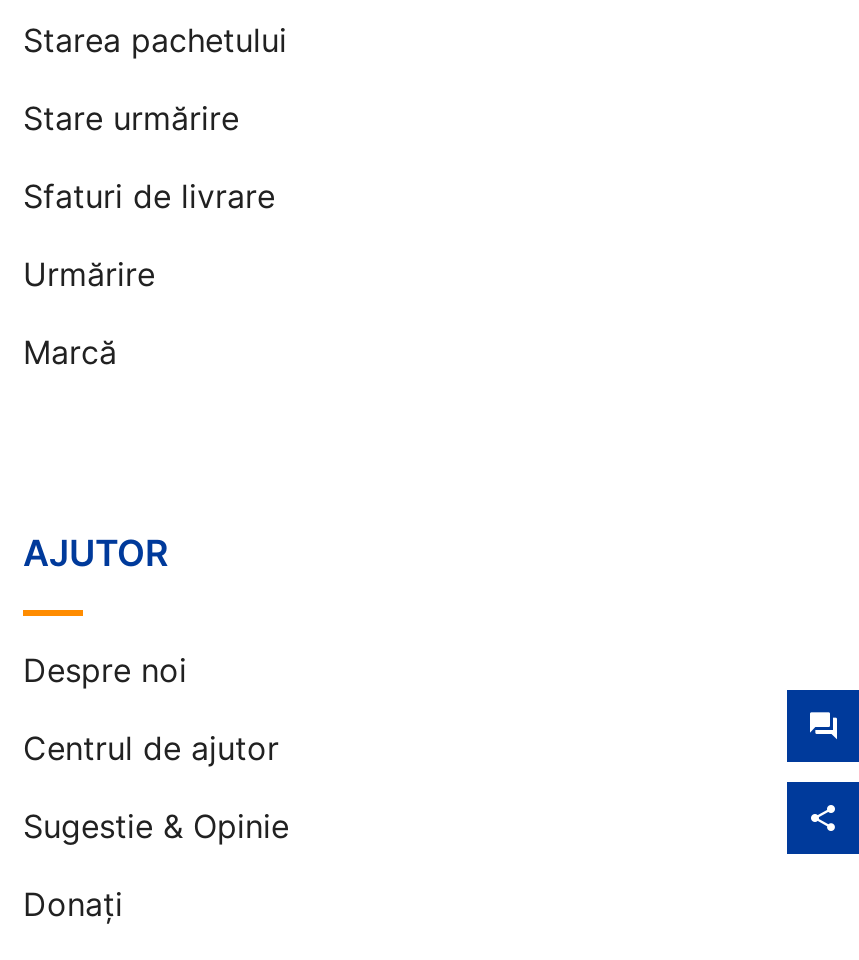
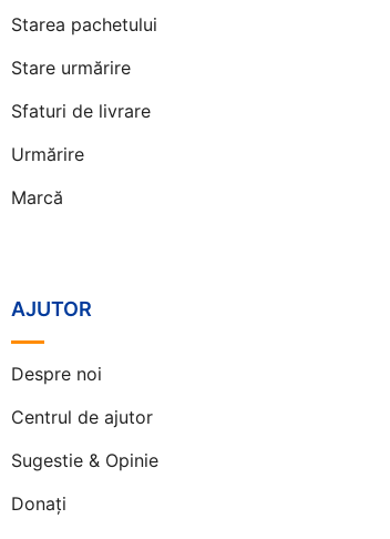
[785,688,853,764] [image] -> none
[785,780,853,856] [image] -> none

